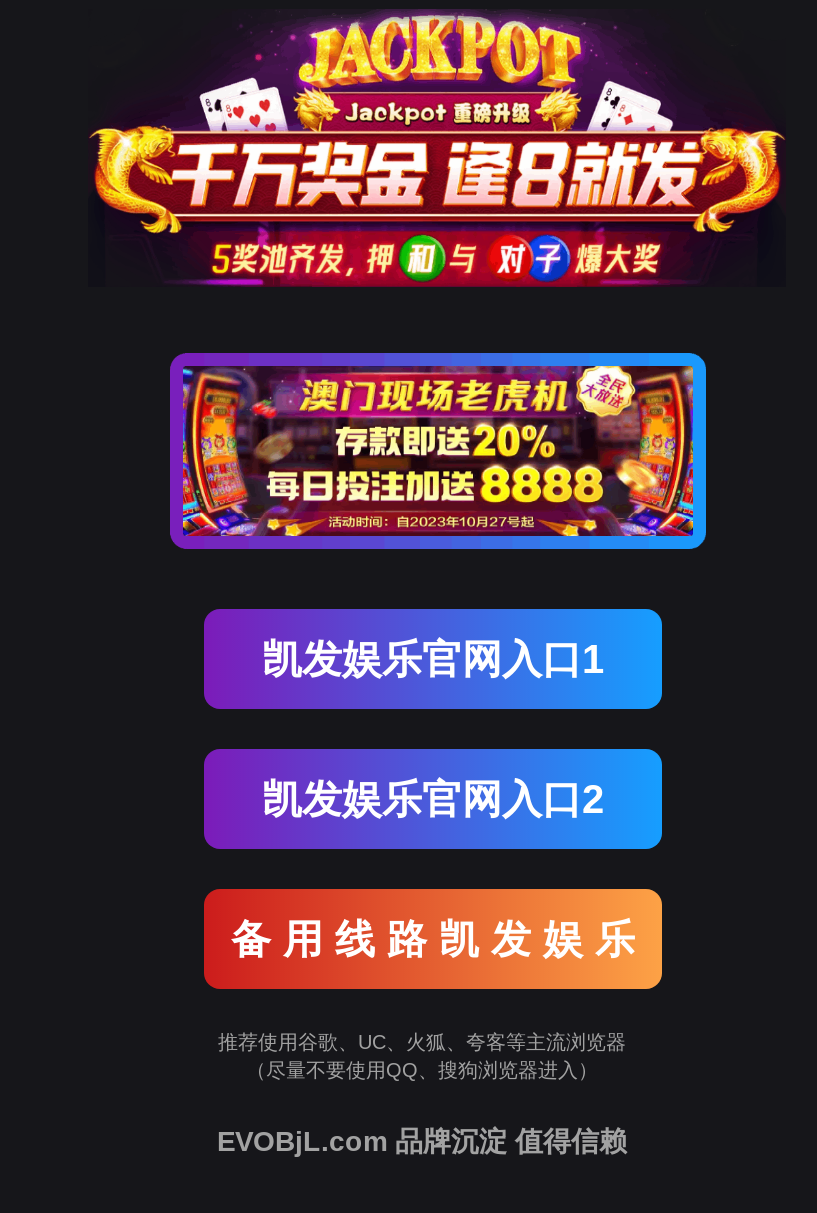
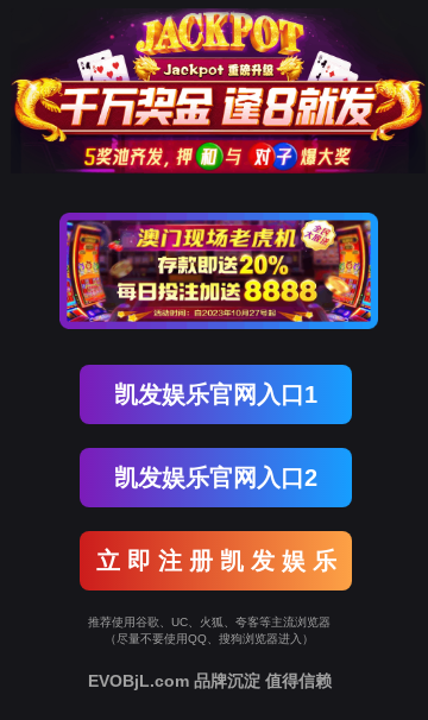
[231,917,635,961] 备 用 线 路 凯 发 娱 乐 -> [96,548,336,574] 立 即 注 册 凯 发 娱 乐

